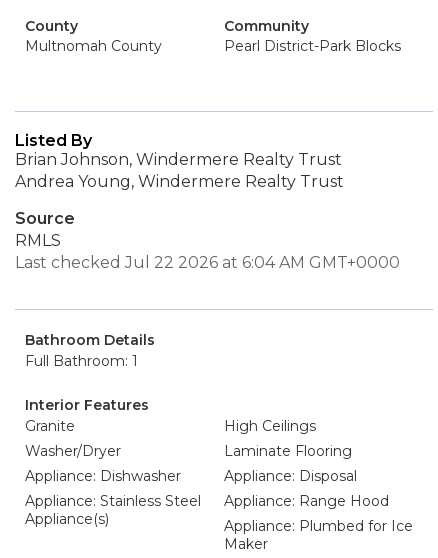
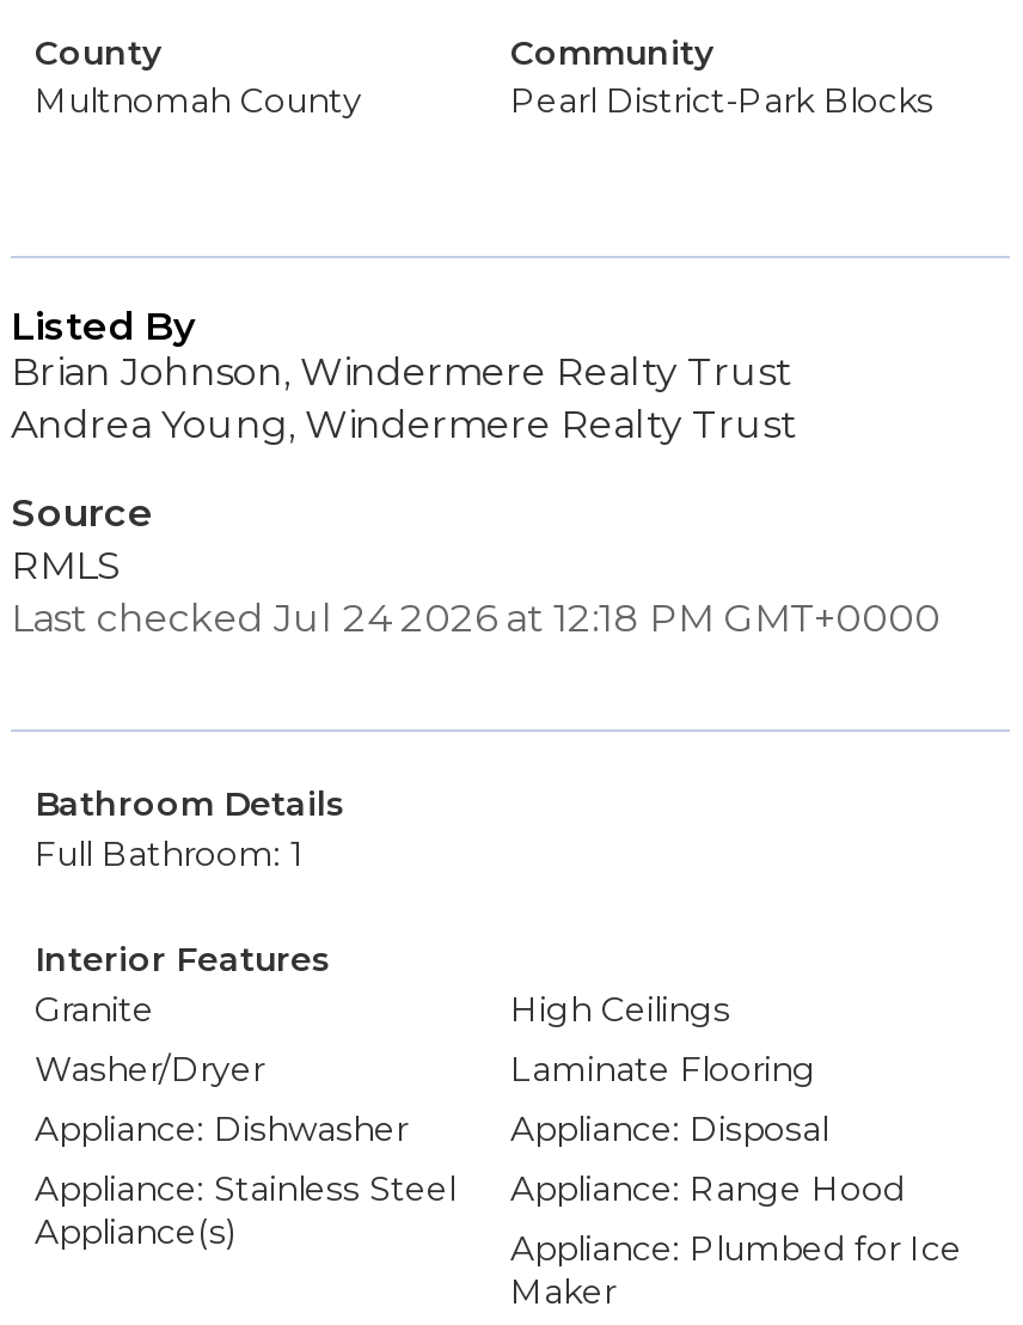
[15,253,400,272] Last checked Jul 22 2026 at 6:04 AM GMT+0000 -> [11,596,941,641] Last checked Jul 24 2026 at 12:18 PM GMT+0000

